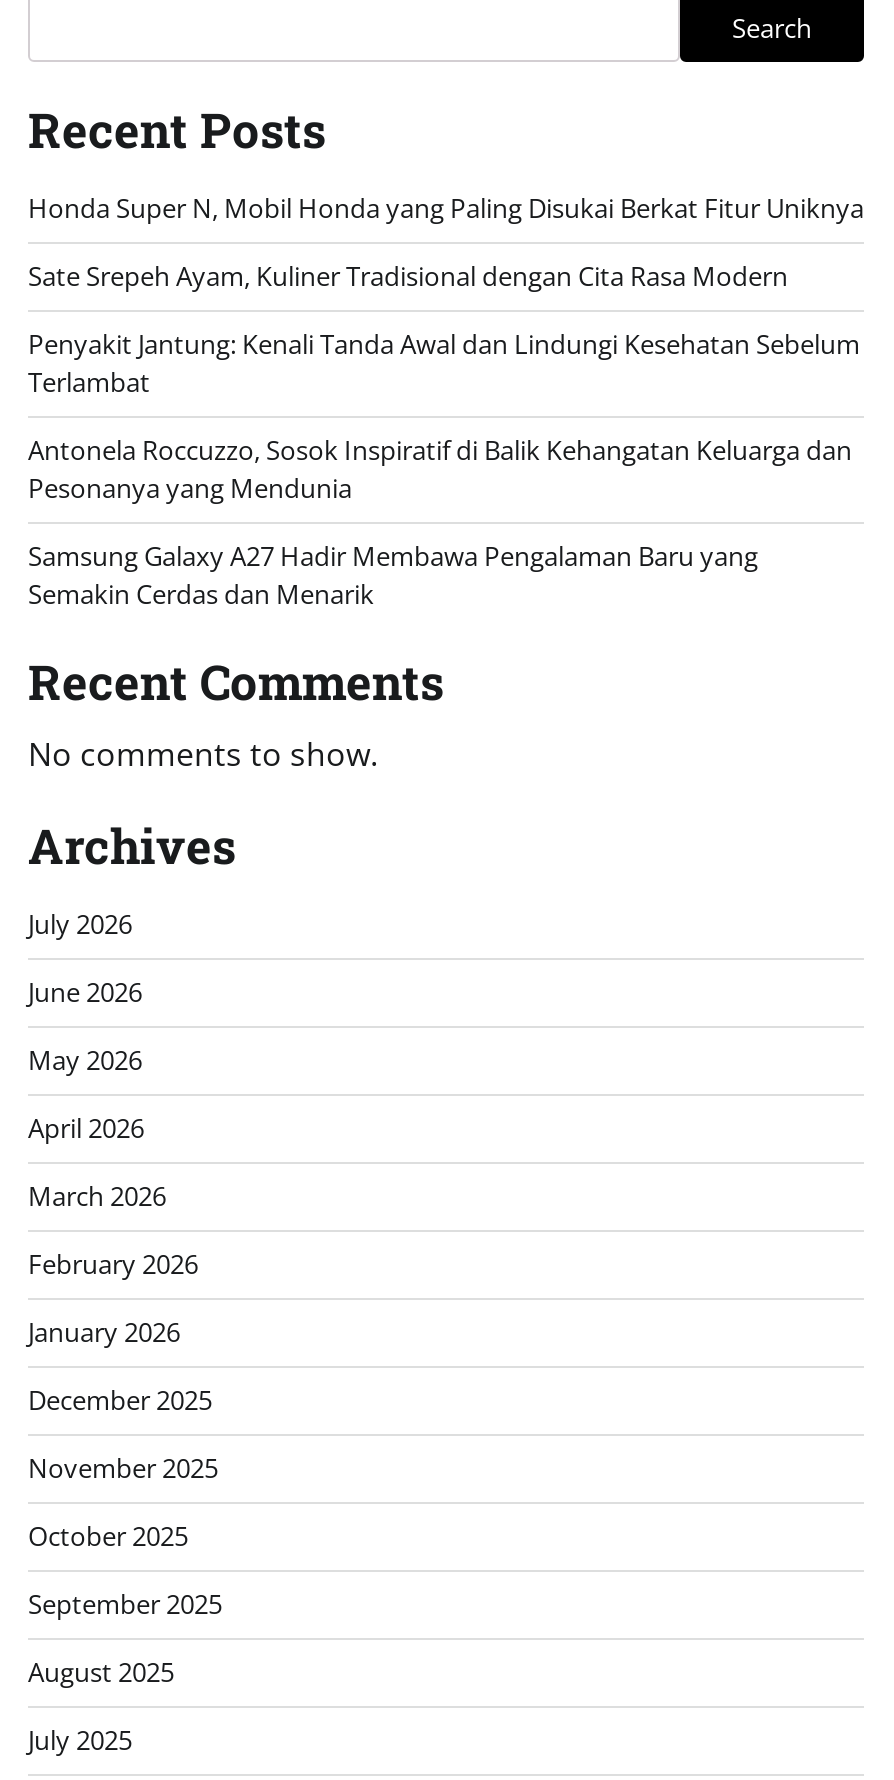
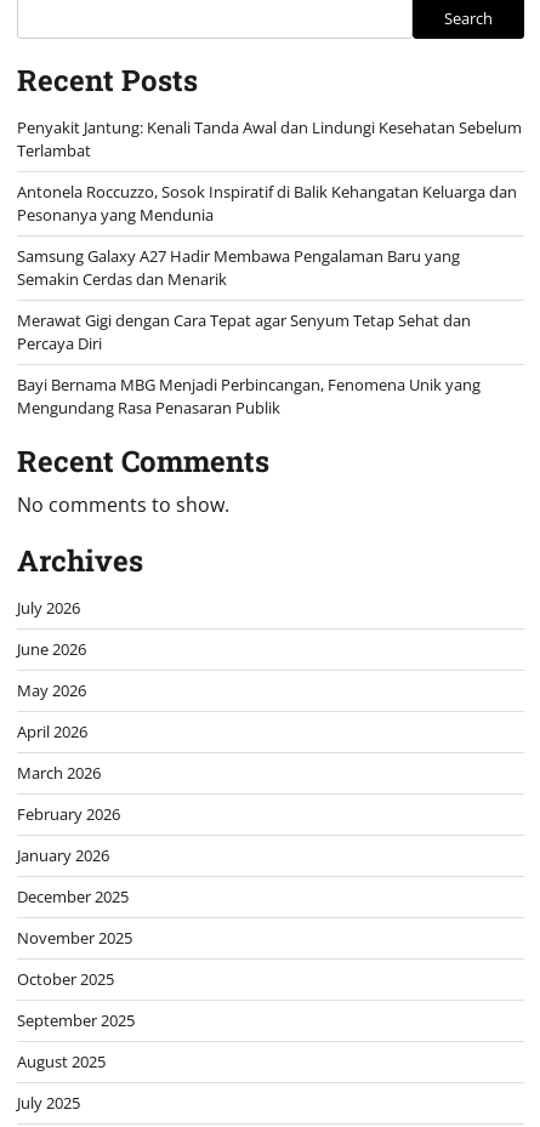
[28,190,864,294] Honda Super N, Mobil Honda yang Paling Disukai Berkat Fitur Uniknya | Sate Srepeh Ayam, Kuliner Tradisional dengan Cita Rasa Modern -> none
moved [28,326,860,612] -> [17,117,522,290]: Penyakit Jantung: Kenali Tanda Awal dan Lindungi Kesehatan Sebelum | Terlambat | Antonela Roccuzzo, Sosok Inspiratif di Balik Kehangatan Keluarga dan | Pesonanya yang Mendunia | Samsung Galaxy A27 Hadir Membawa Pengalaman Baru yang | Semakin Cerdas dan Menarik
none -> [17,309,481,419] Merawat Gigi dengan Cara Tepat agar Senyum Tetap Sehat dan | Percaya Diri | Bayi Bernama MBG Menjadi Perbincangan, Fenomena Unik yang | Mengundang Rasa Penasaran Publik

